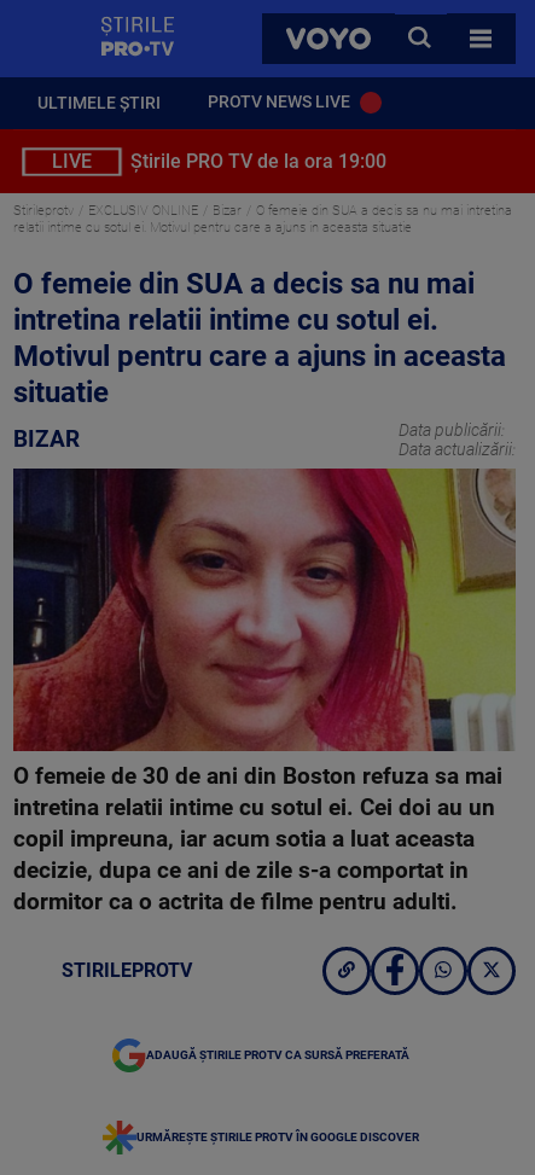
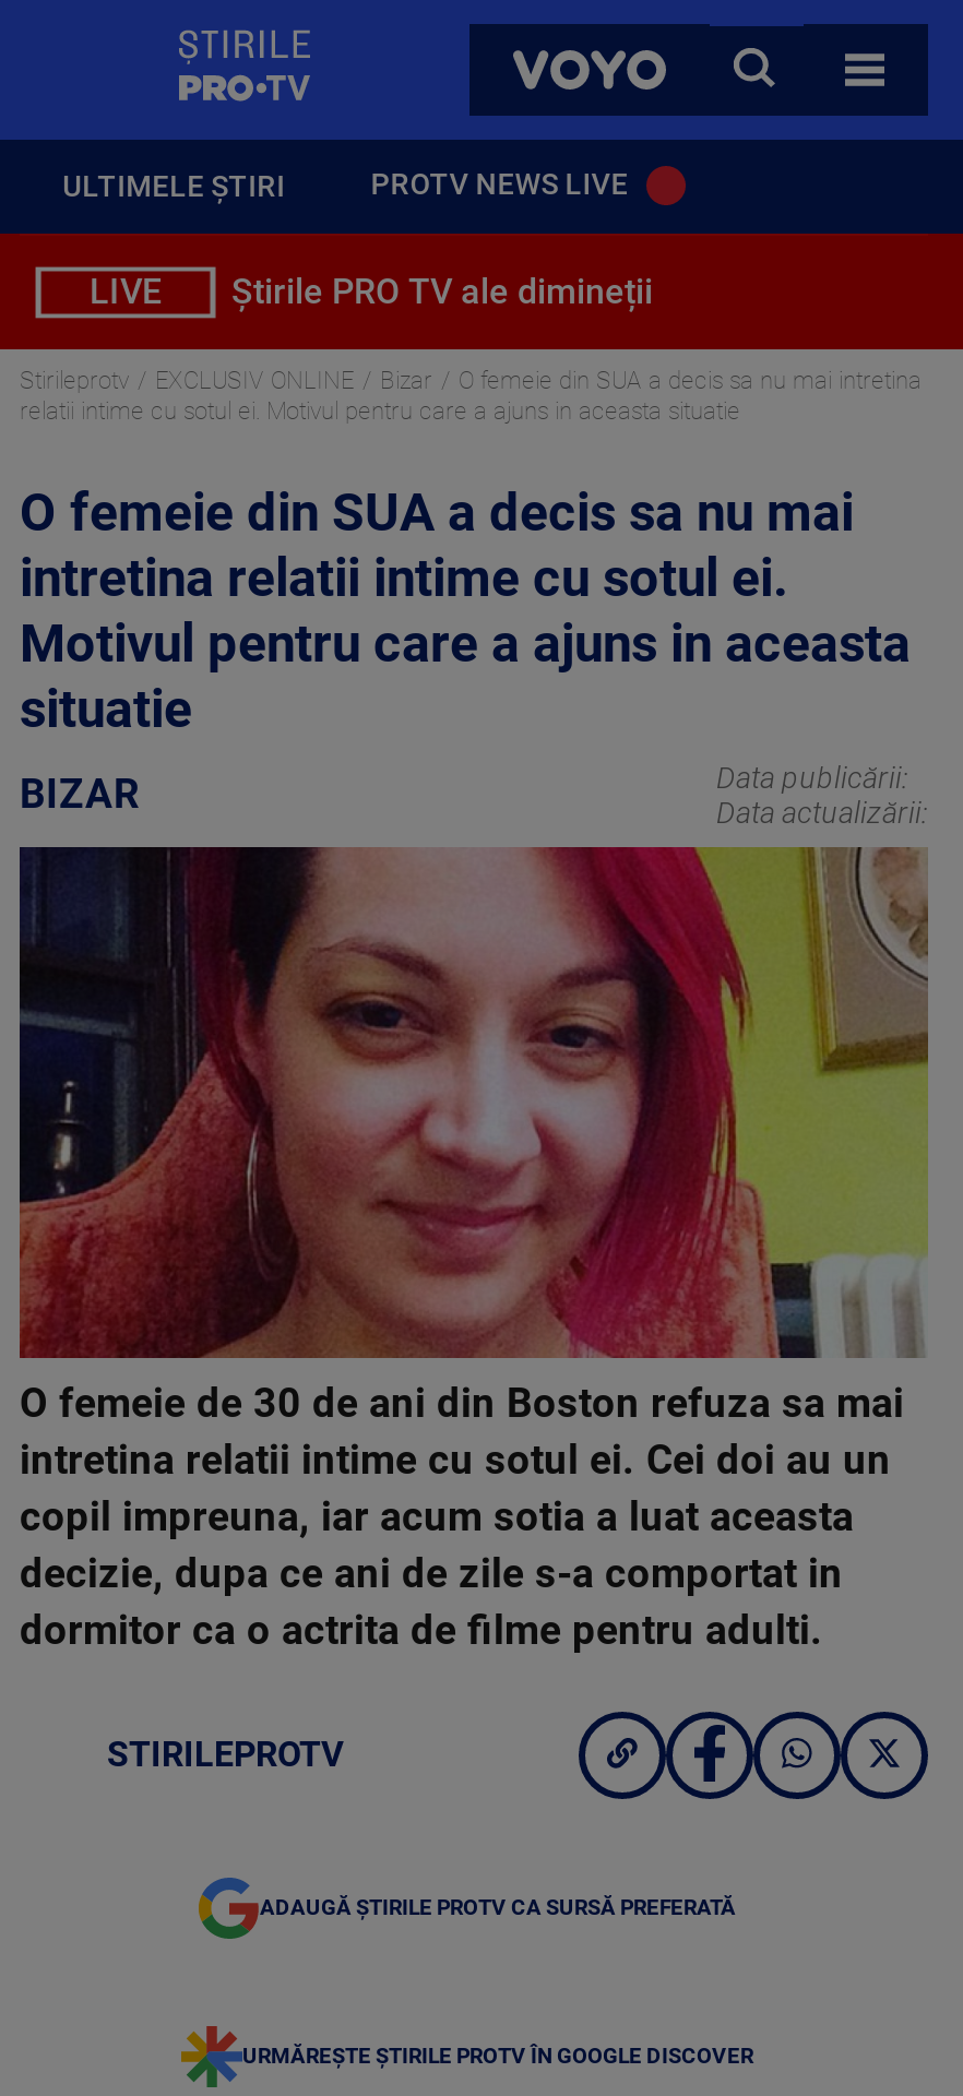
[130,150,386,173] Știrile PRO TV de la ora 19:00 -> [231,271,653,312] Știrile PRO TV ale dimineții

